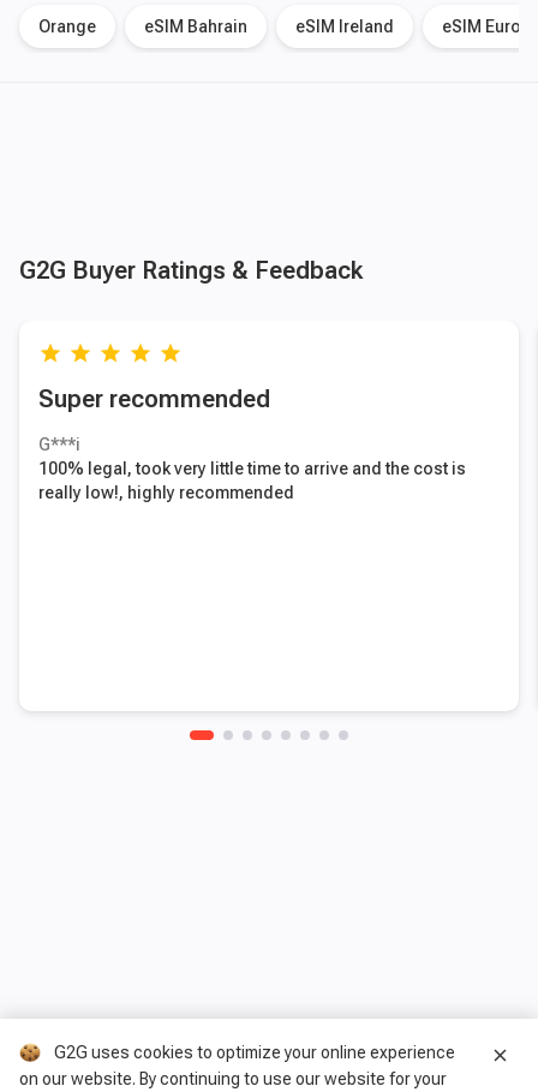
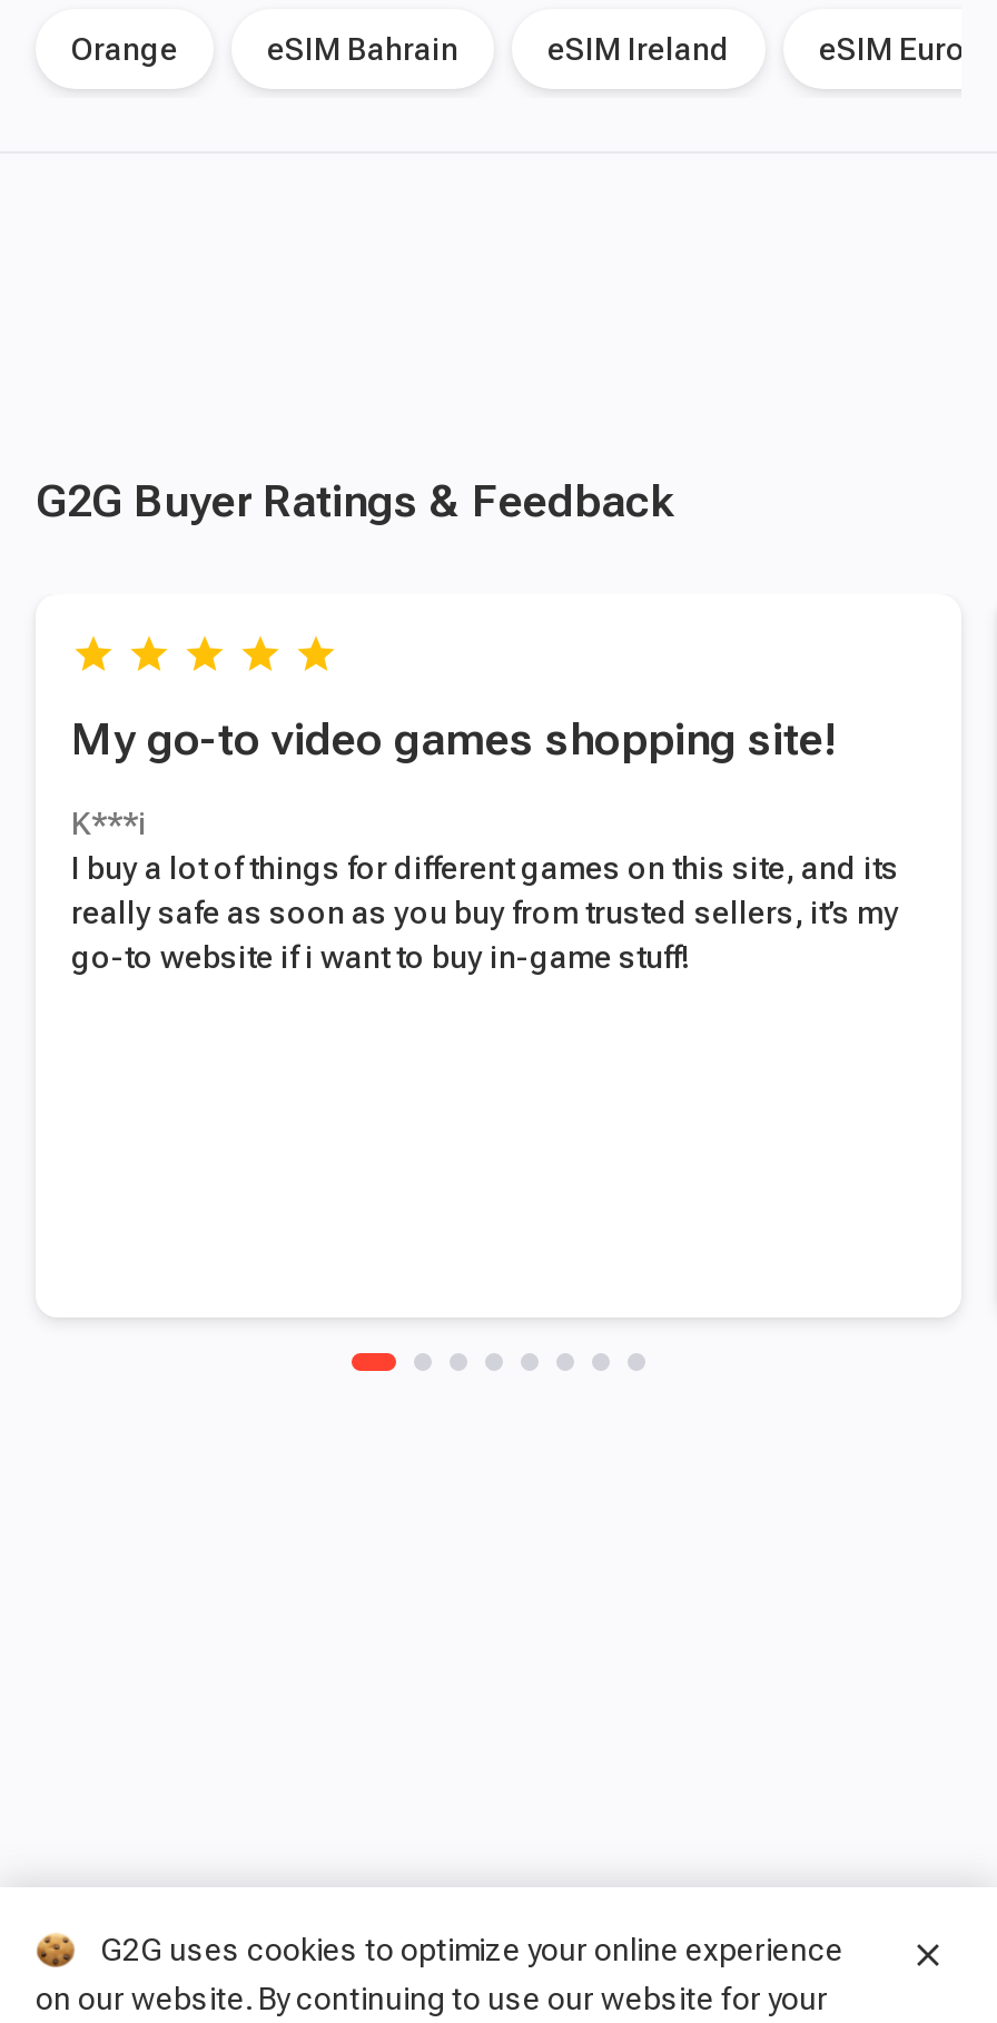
[38,385,270,414] Super recommended -> [71,713,839,766] My go-to video games shopping site!
[38,435,466,503] G***i | 100% legal, took very little time to arrive and the cost is | really low!, highly recommended -> [71,807,899,976] K***i | I buy a lot of things for different games on this site, and its | really safe as soon as you buy from trusted sellers, it’s my | go-to website if i want to buy in-game stuff!

